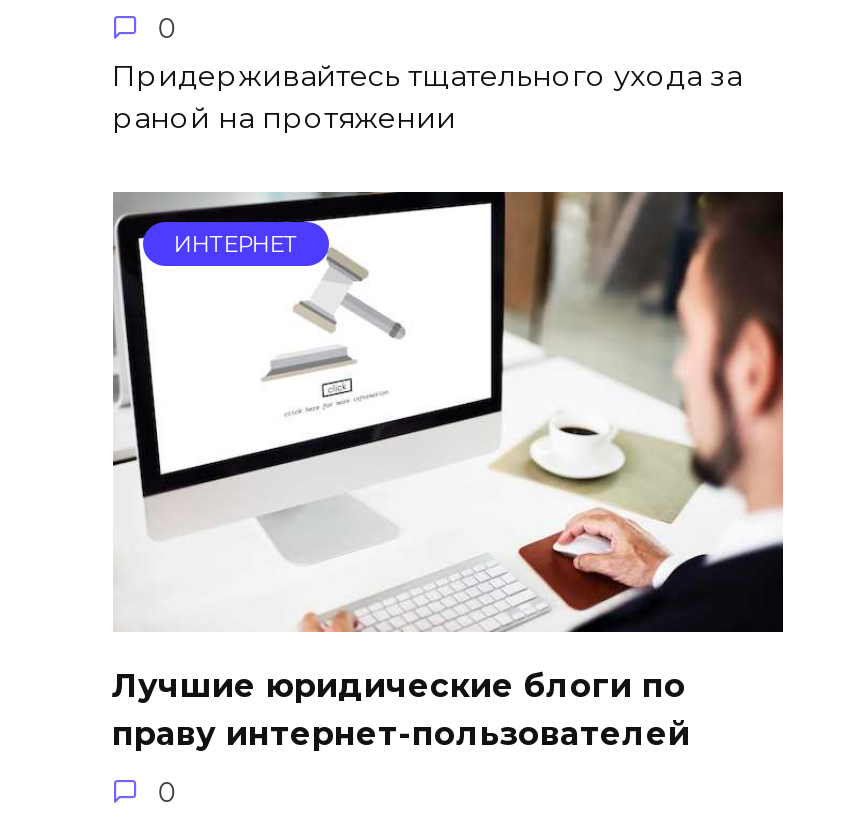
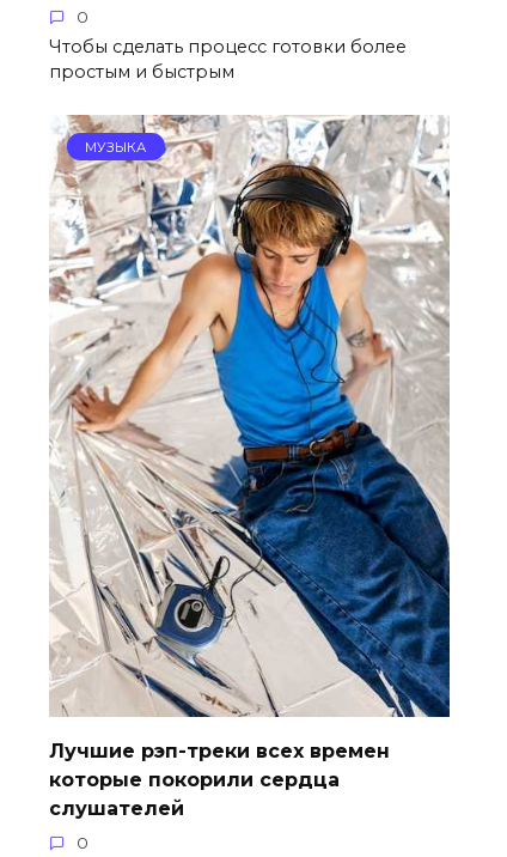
[112,58,742,136] Придерживайтесь тщательного ухода за | раной на протяжении -> [48,35,406,82] Чтобы сделать процесс готовки более | простым и быстрым
[113,189,785,635] [image] | ИНТЕРНЕТ -> [49,115,451,718] [image] | МУЗЫКА
[112,667,690,753] Лучшие юридические блоги по | праву интернет-пользователей -> [48,739,389,819] Лучшие рэп-треки всех времен | которые покорили сердца | слушателей

